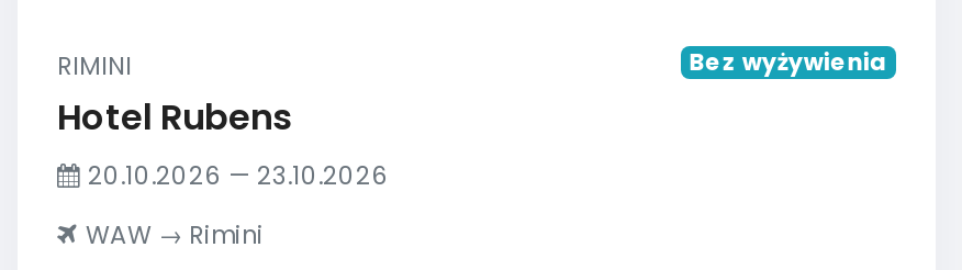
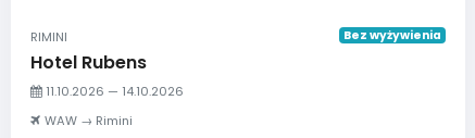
[88,158,389,193] 20.10.2026 — 23.10.2026 -> [46,83,184,100] 11.10.2026 — 14.10.2026

